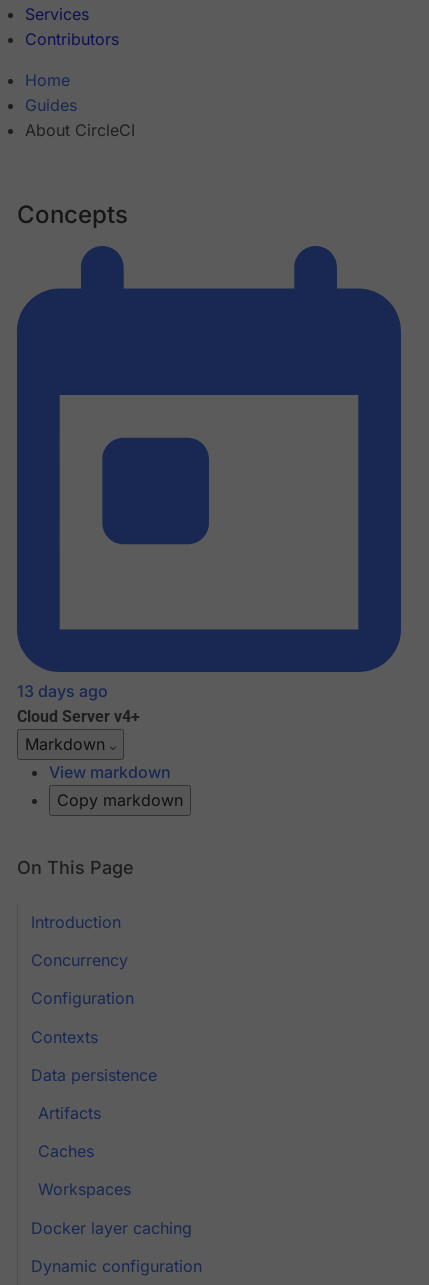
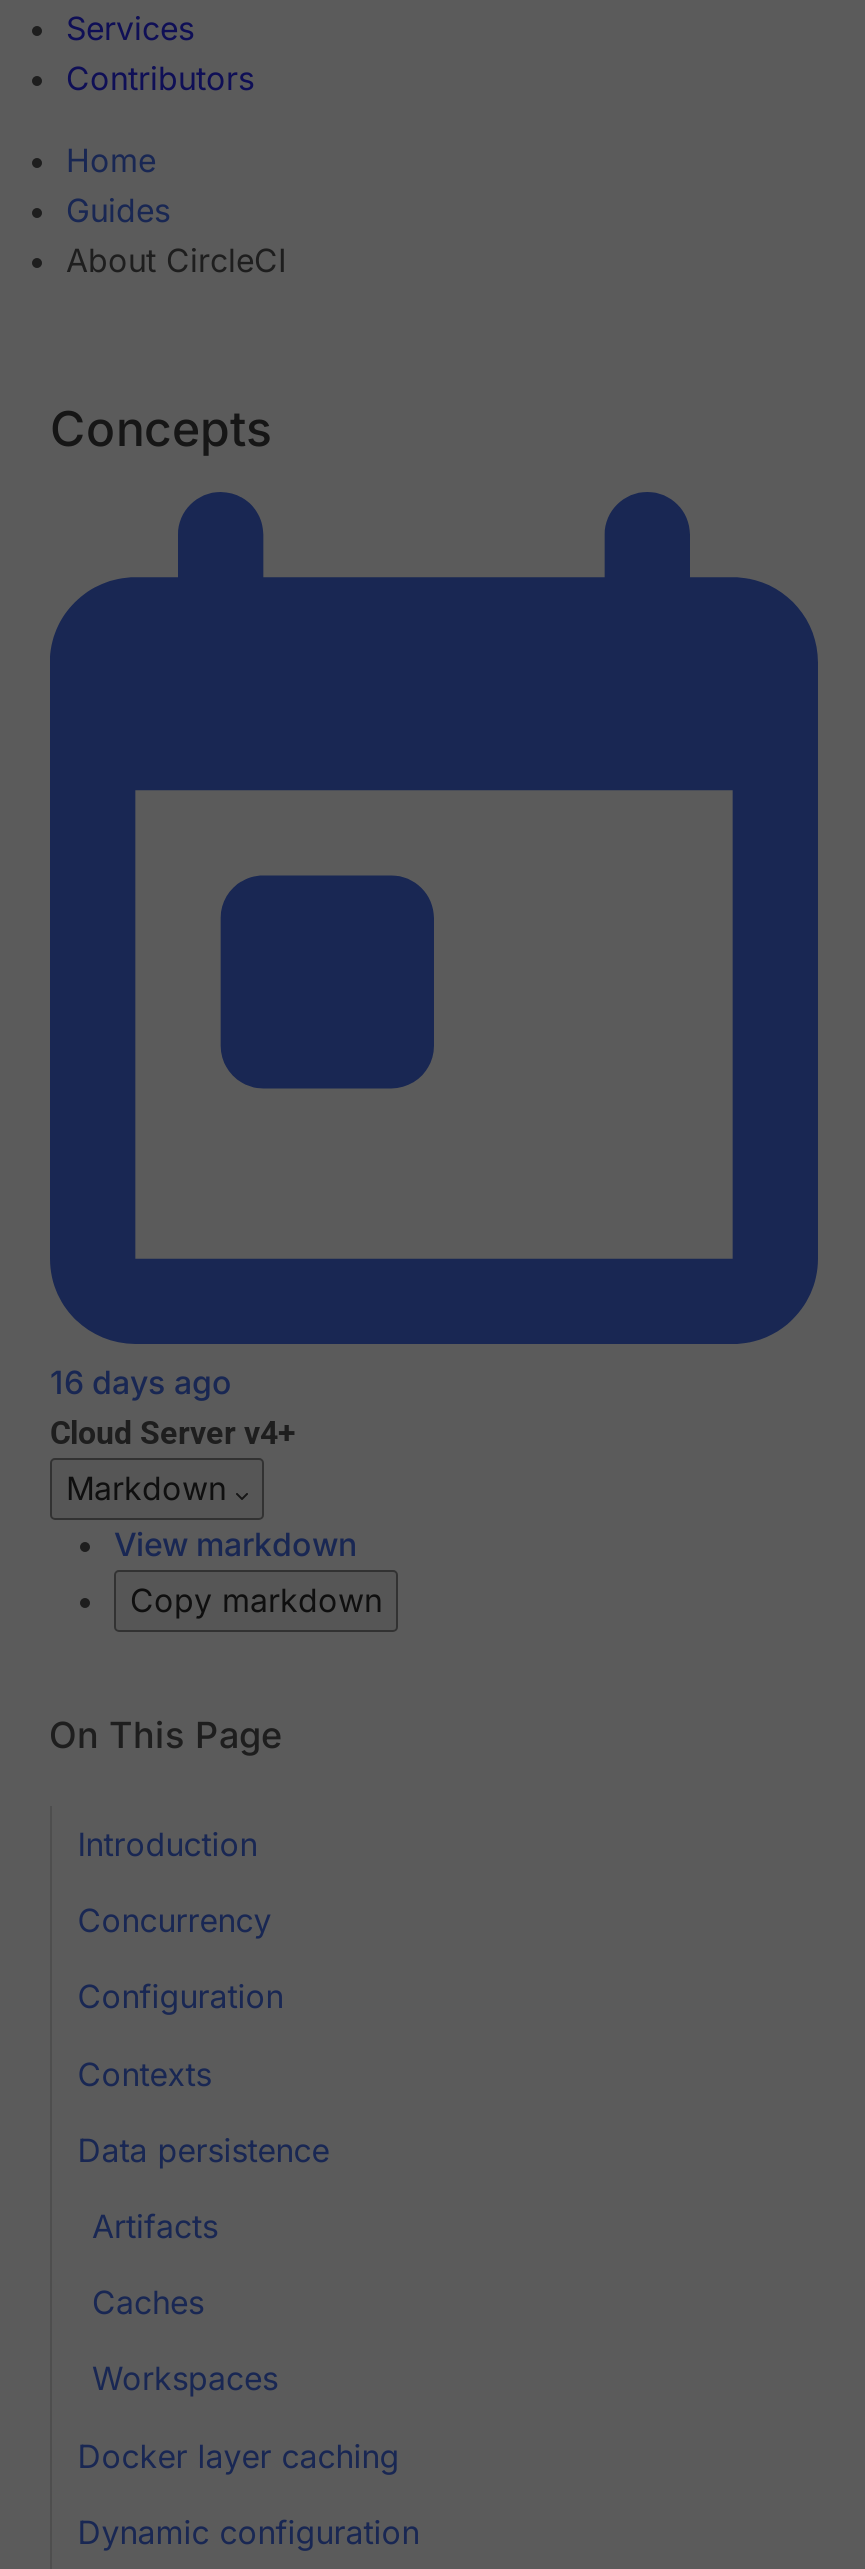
[17,681,108,701] 13 days ago -> [50,1363,232,1403] 16 days ago

